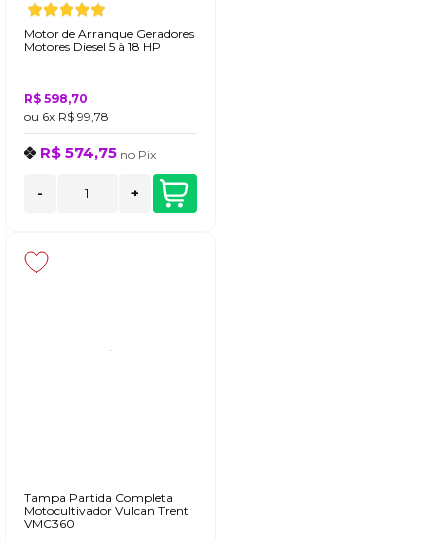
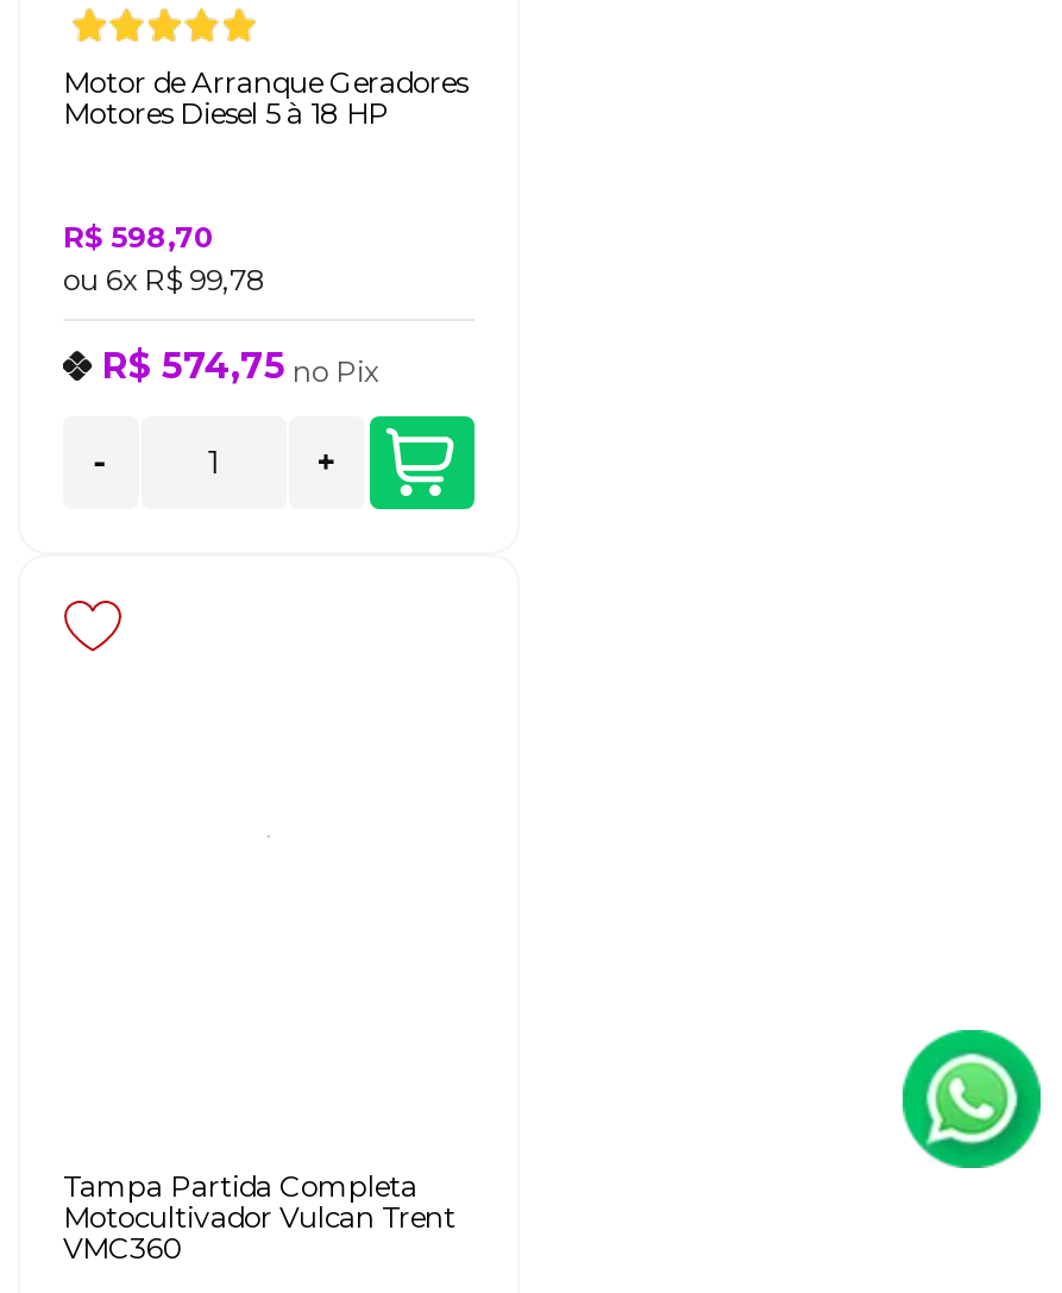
none -> [900,1028,1043,1170] [image]

